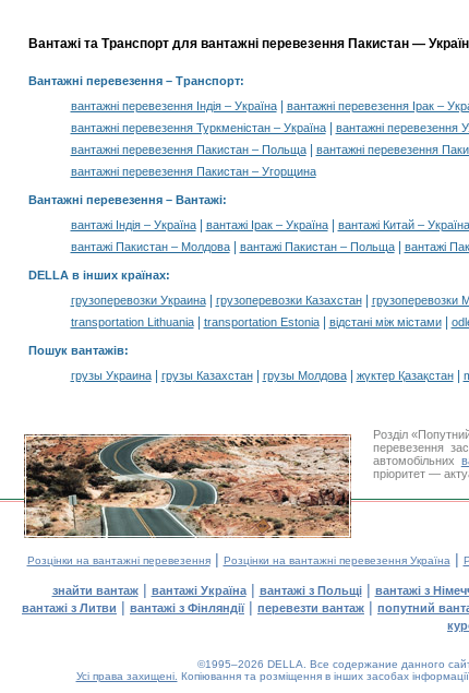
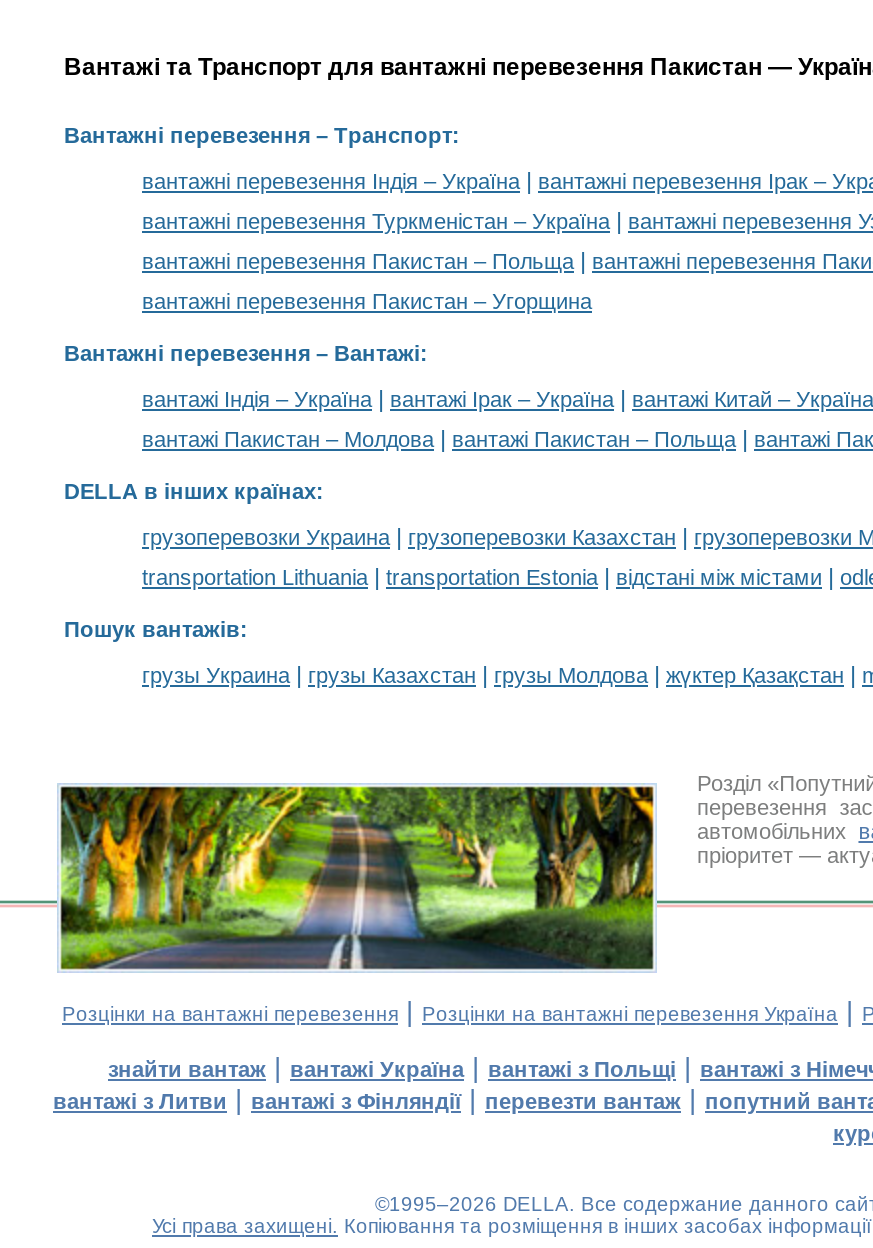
[23,433,352,539] [image] -> [57,783,657,973] [image]

